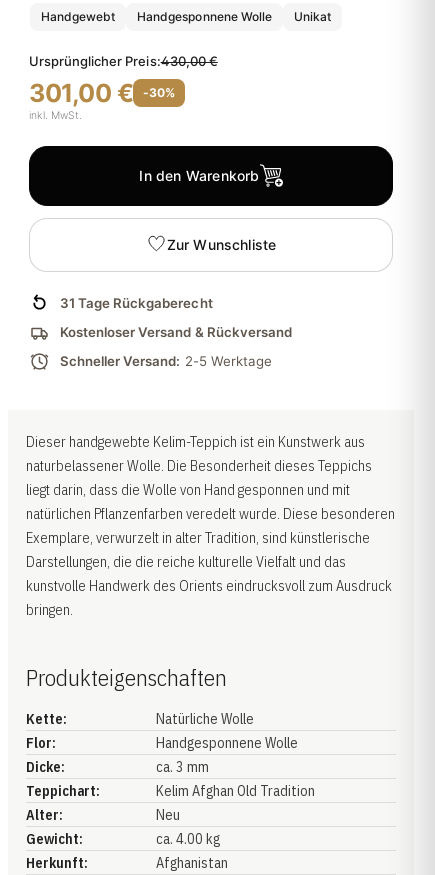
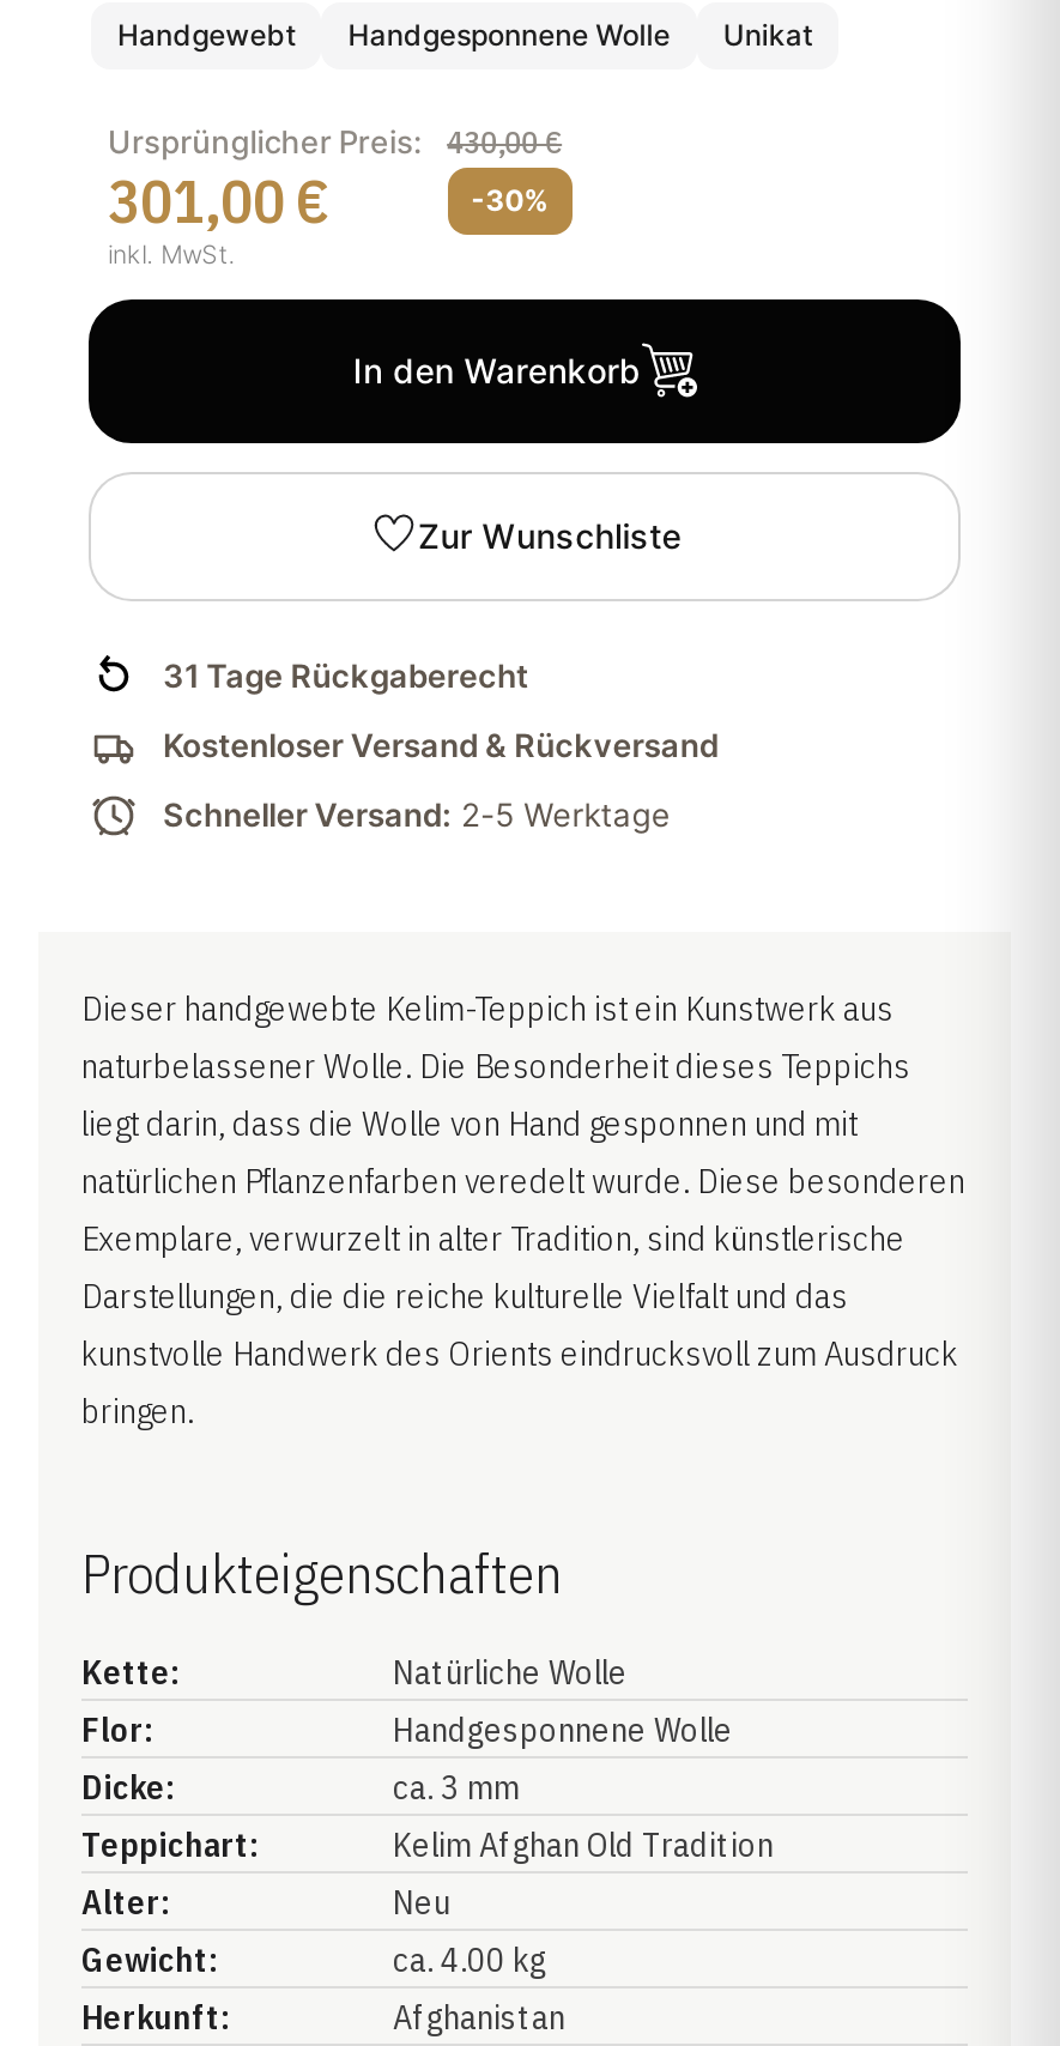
none -> [108,160,328,239] 301,00 €
none -> [108,122,562,270] Ursprünglicher Preis: | 430,00 € | -30% | inkl. MwSt.
[29,53,218,122] Ursprünglicher Preis:430,00 € | 301,00 € | -30% | inkl. MwSt. -> none

